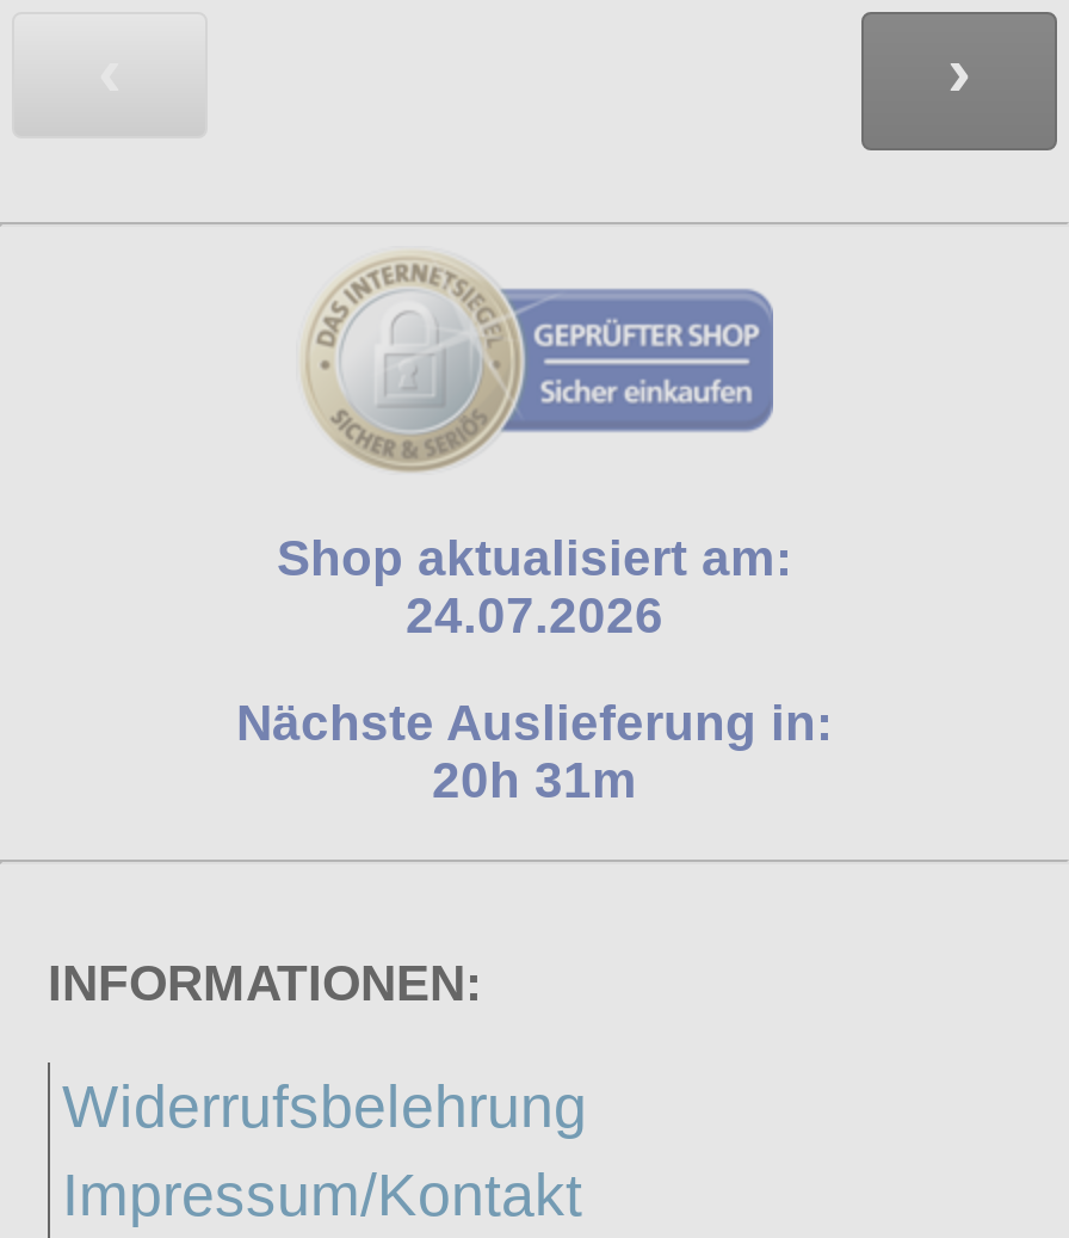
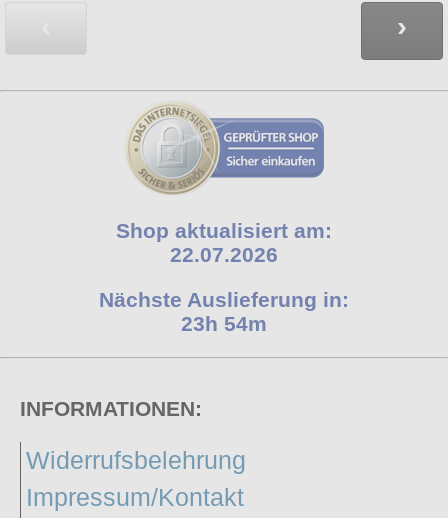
[406,587,663,642] 24.07.2026 -> [170,243,278,266] 22.07.2026
[432,752,637,807] 20h 31m -> [181,312,267,335] 23h 54m

